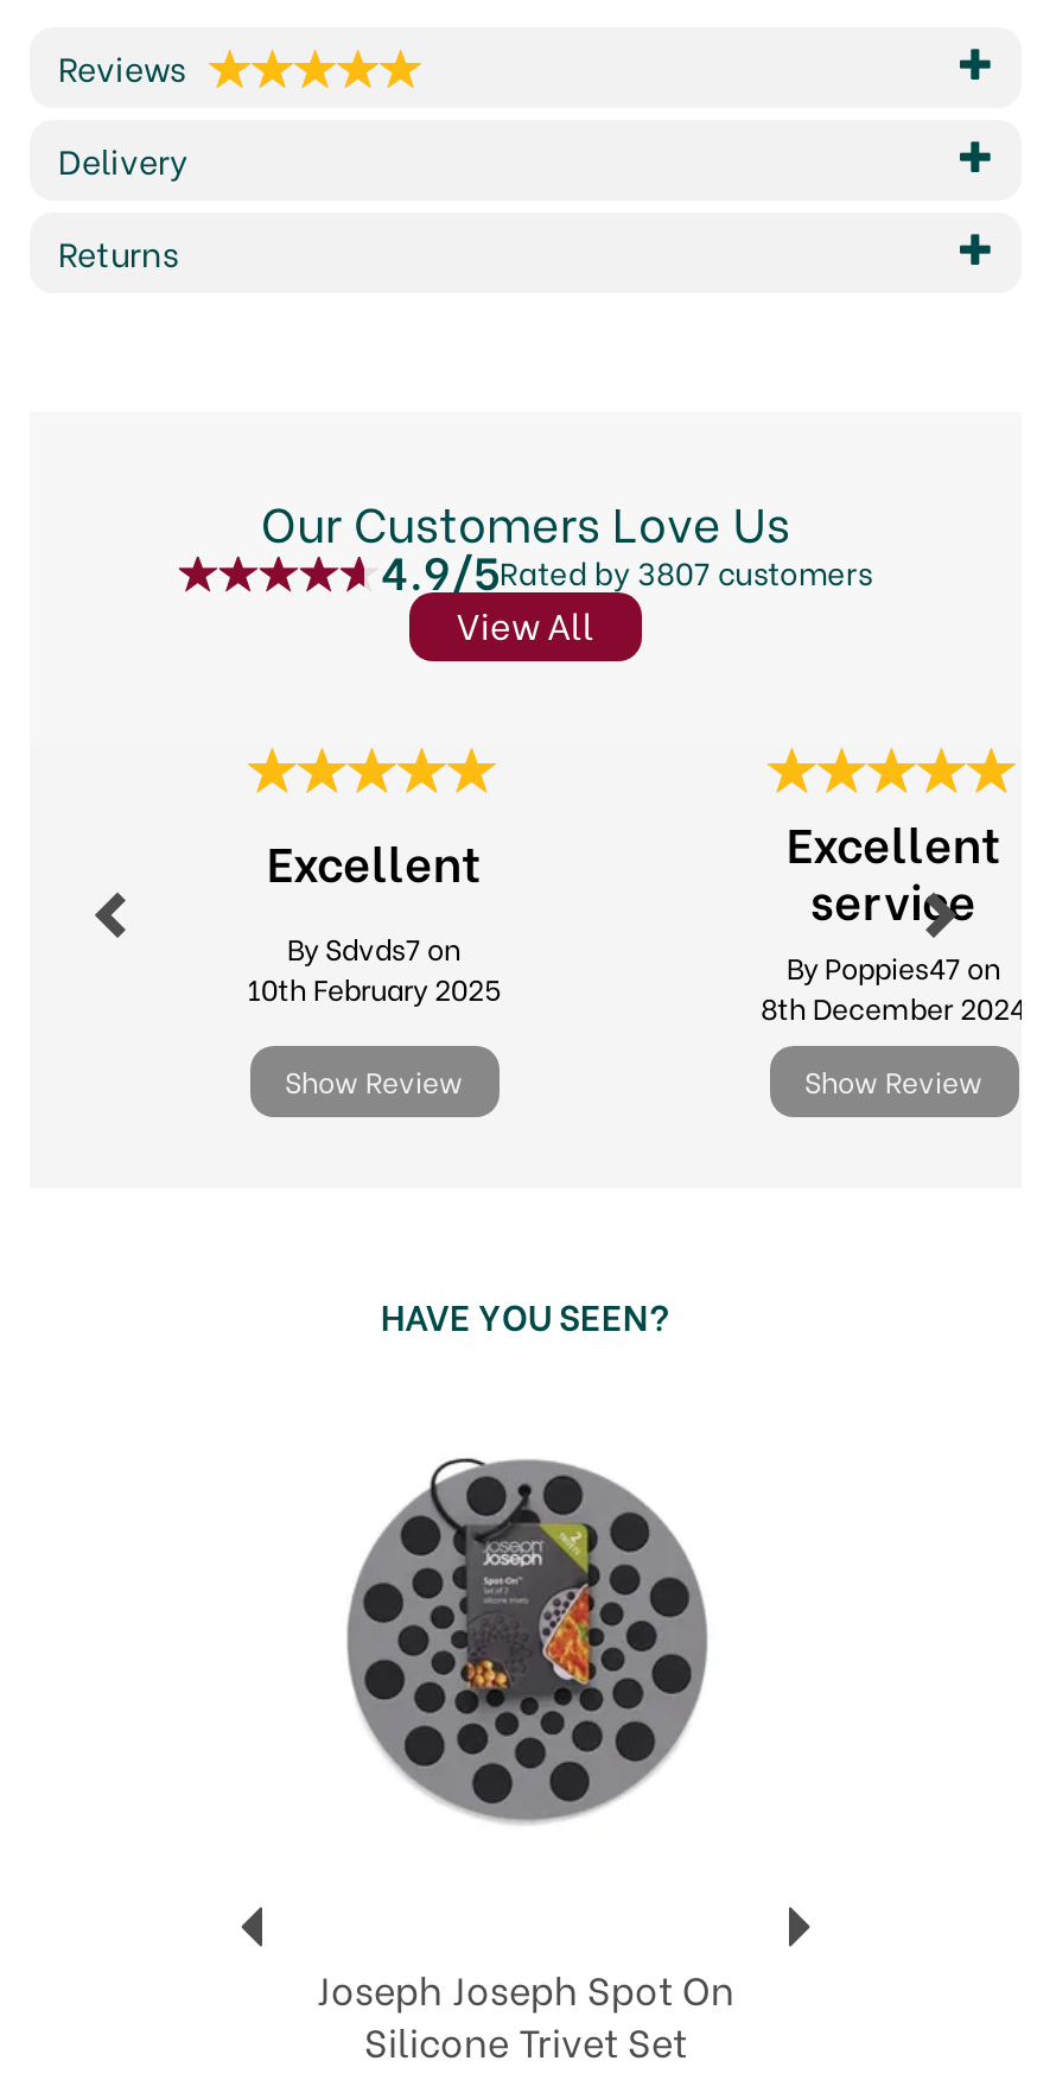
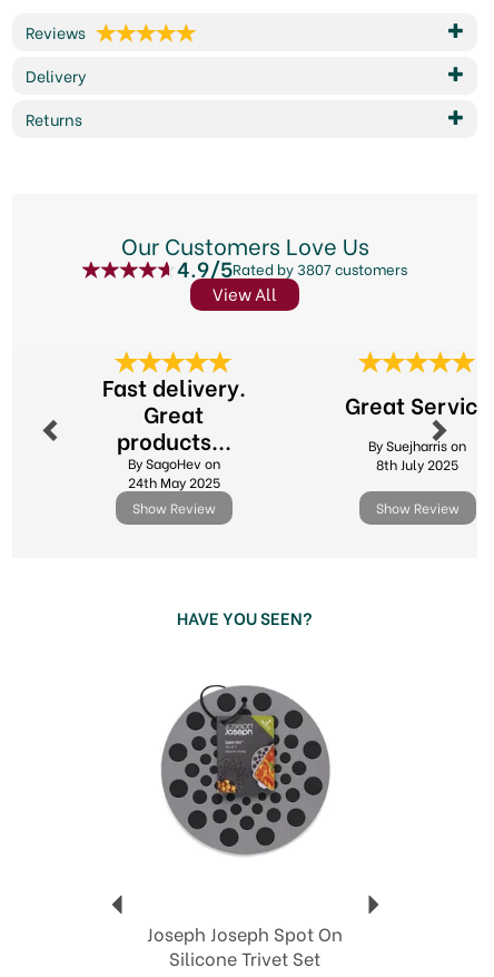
[761,807,1026,1027] Excellent | service | By Poppies47 on | 8th December 2024 -> [344,388,490,474] Great Service | By Suejharris on | 8th July 2025
[247,826,501,1008] Excellent | By Sdvds7 on | 10th February 2025 -> [102,370,245,492] Fast delivery. | Great | products... | By SagoHev on | 24th May 2025

